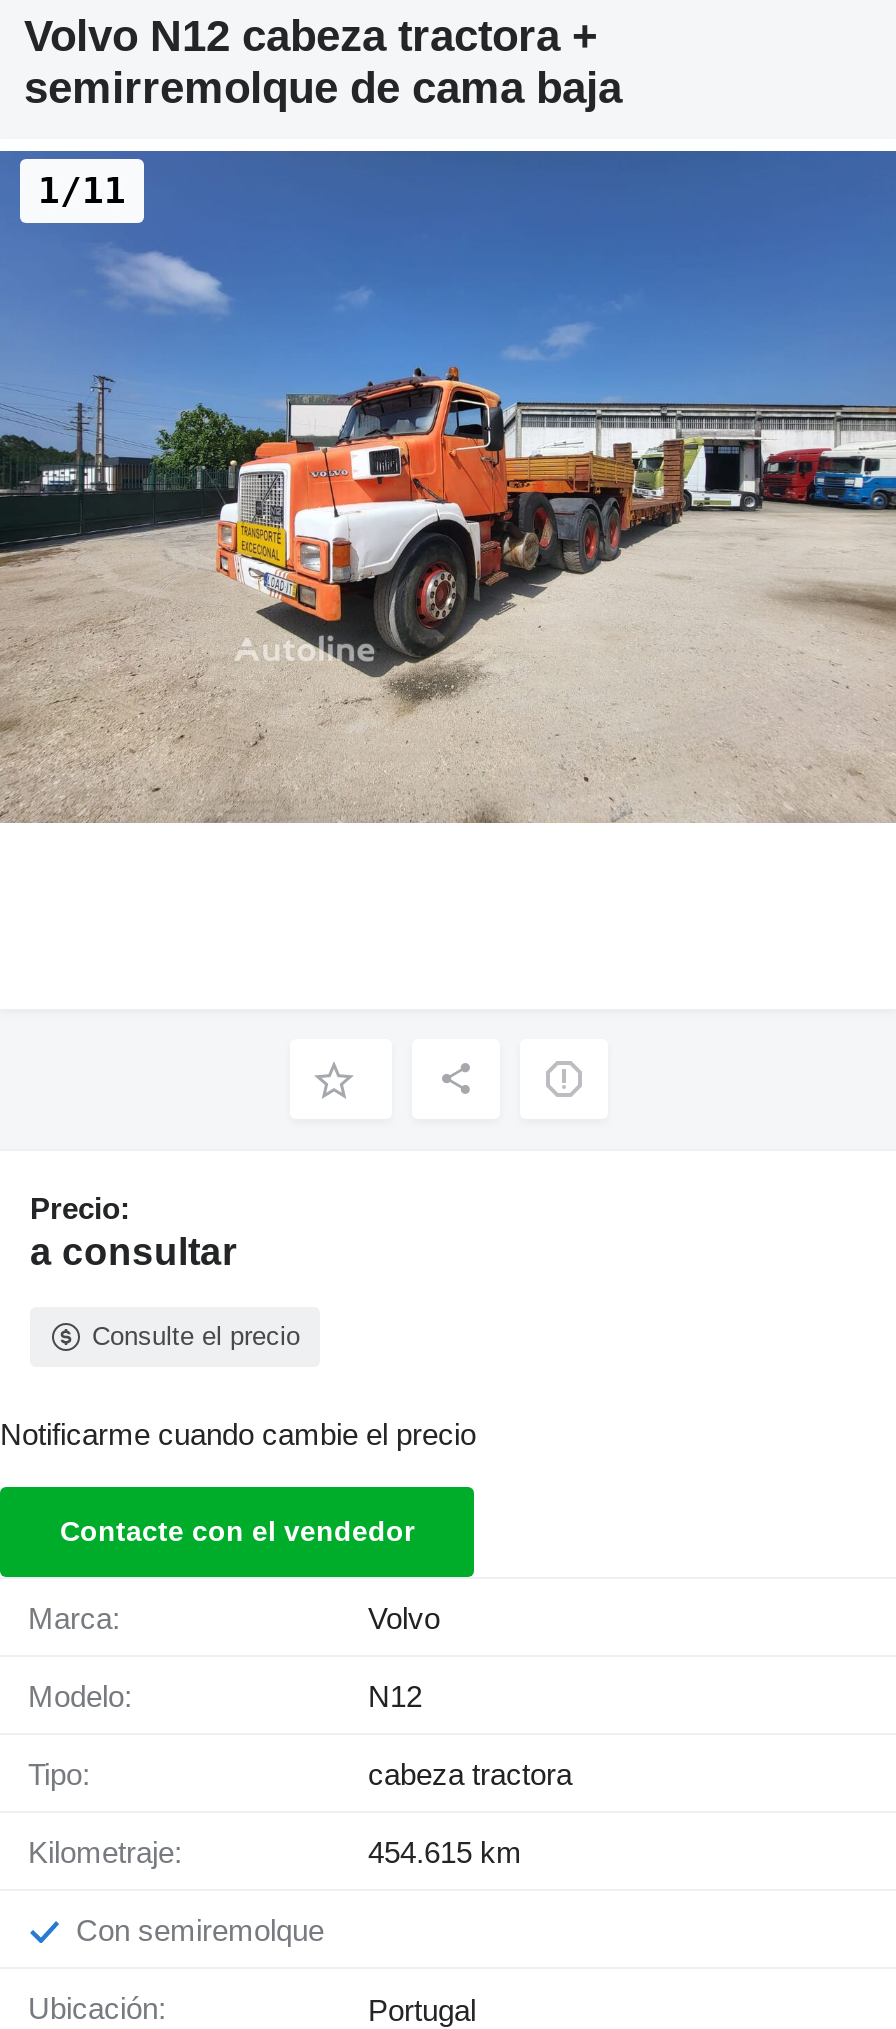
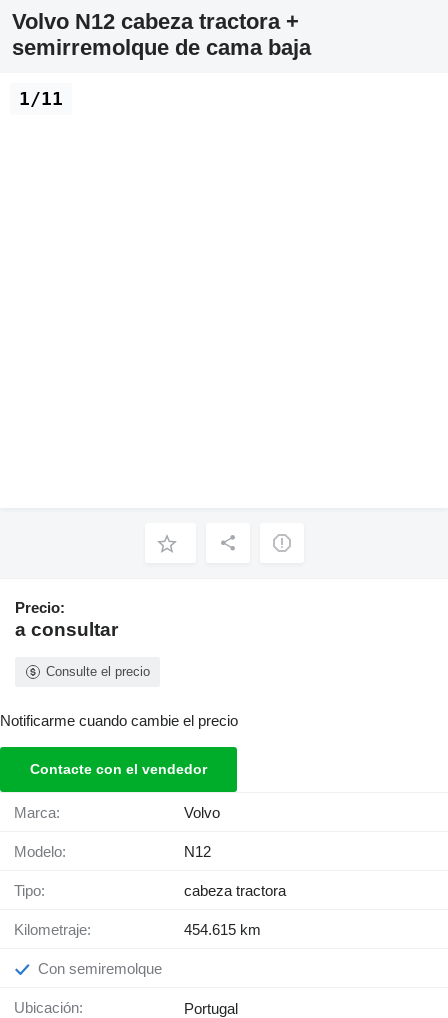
[6,149,890,825] [image] -> none

